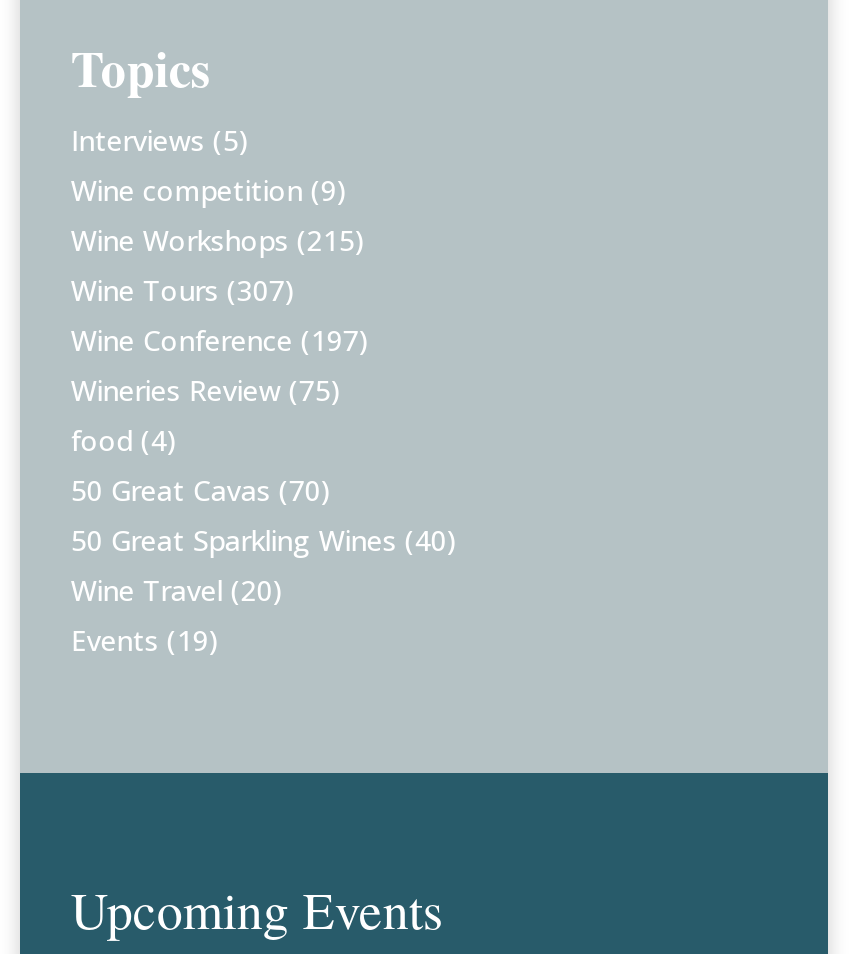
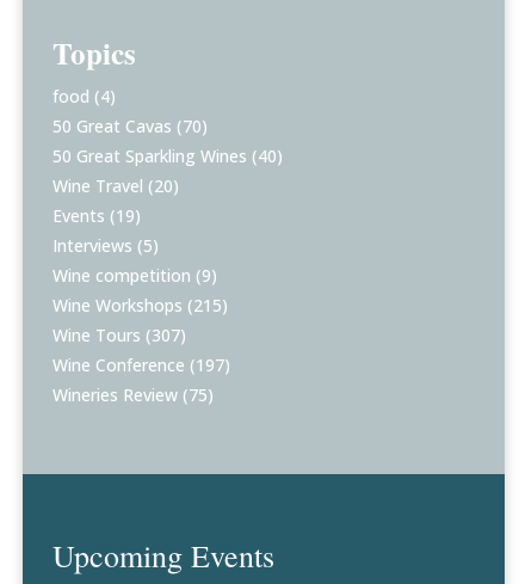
moved [71,121,369,409] -> [53,234,231,406]: Interviews (5) | Wine competition (9) | Wine Workshops (215) | Wine Tours (307) | Wine Conference (197) | Wineries Review (75)
moved [71,421,457,659] -> [53,85,283,227]: food (4) | 50 Great Cavas (70) | 50 Great Sparkling Wines (40) | Wine Travel (20) | Events (19)

